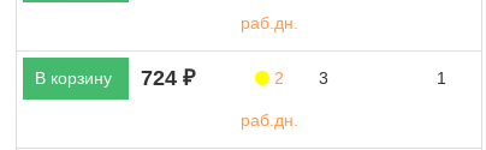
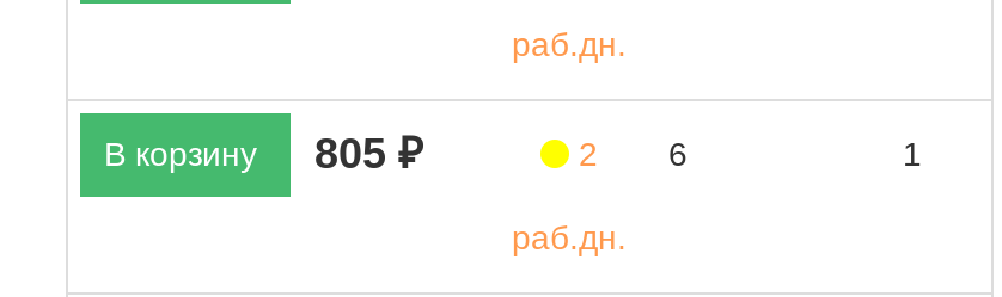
[35,66,195,90] В корзину 724 ₽ -> [104,130,422,178] В корзину 805 ₽
[269,68,328,88] 2 3 -> [569,135,688,173] 2 6

